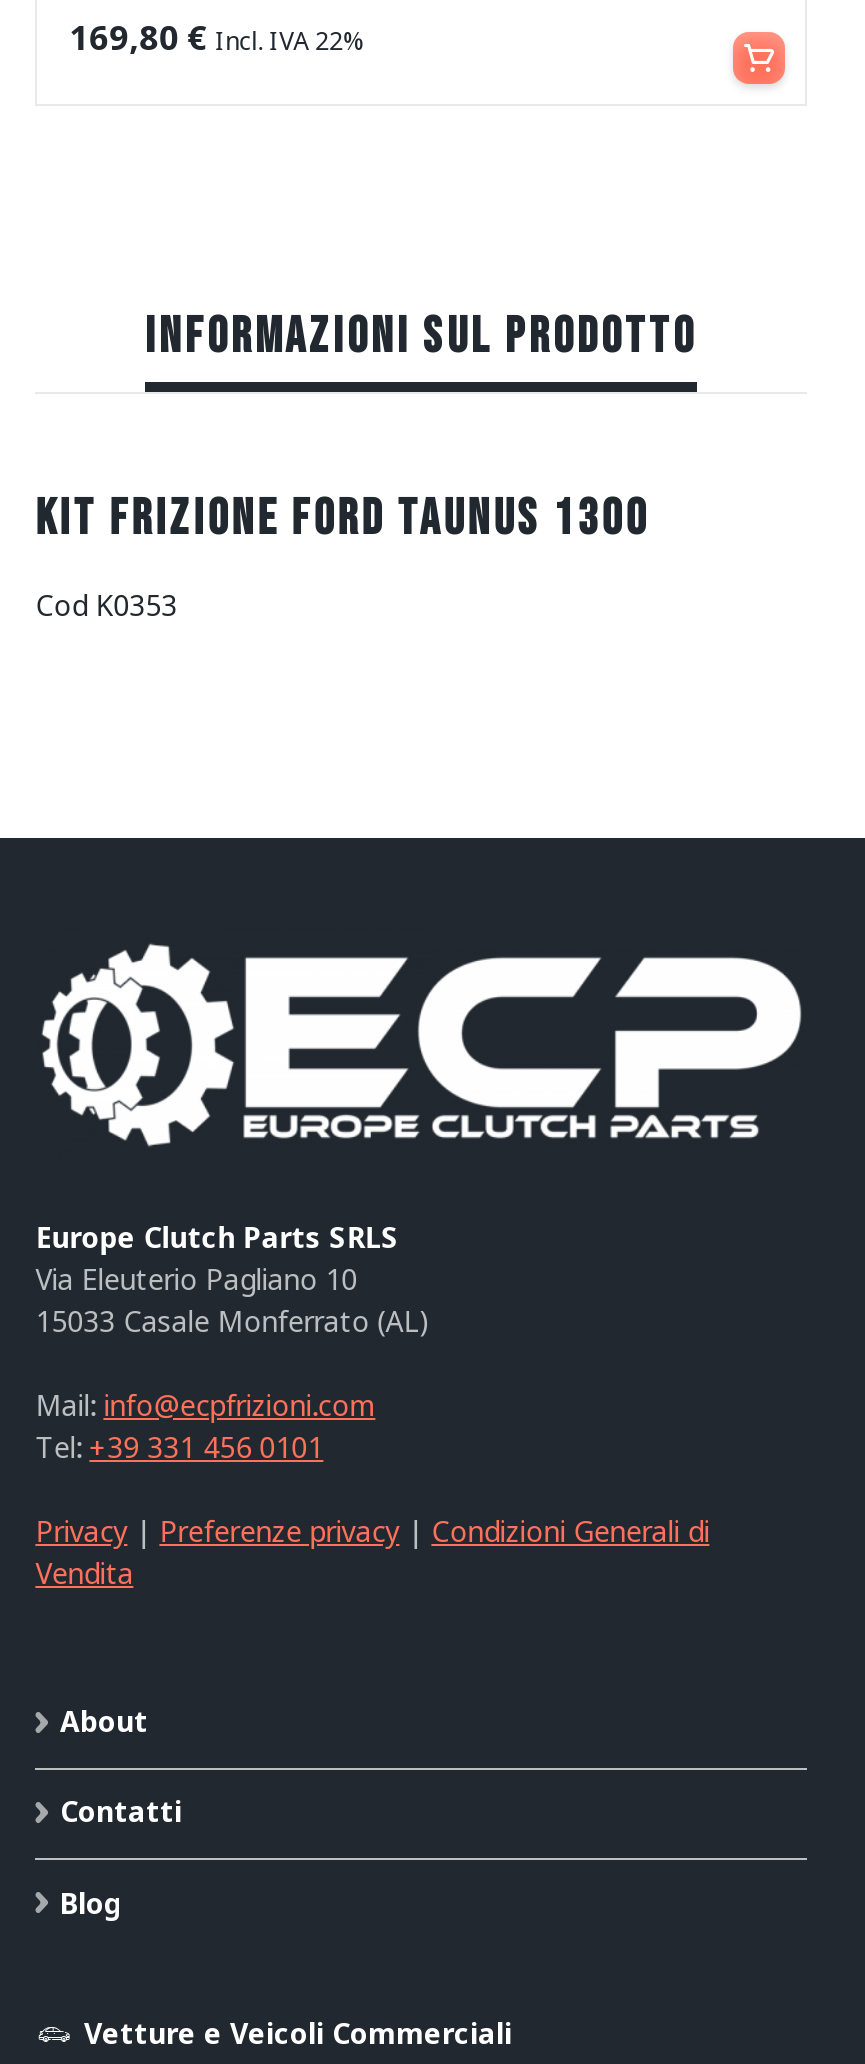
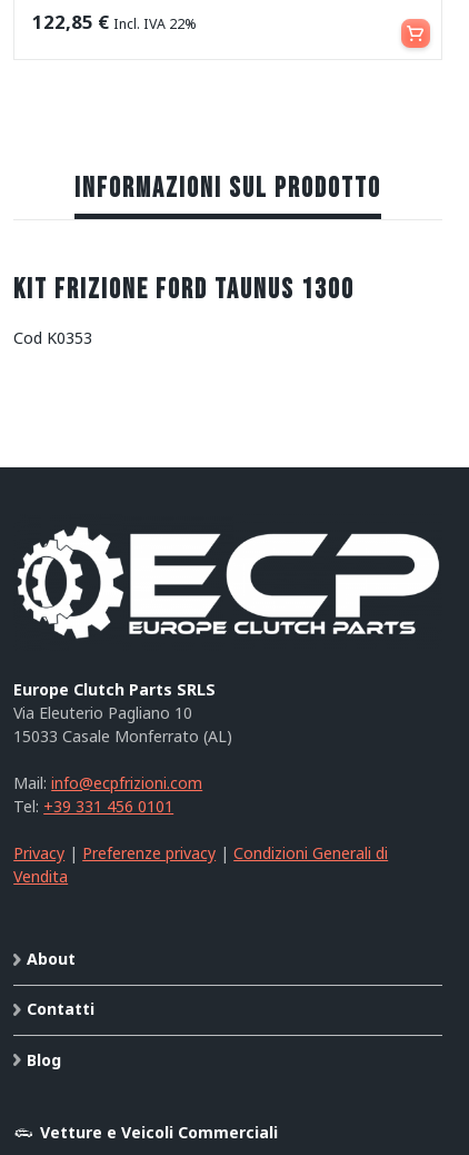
[69,13,365,59] 169,80 € Incl. IVA 22% -> [32,9,197,34] 122,85 € Incl. IVA 22%

